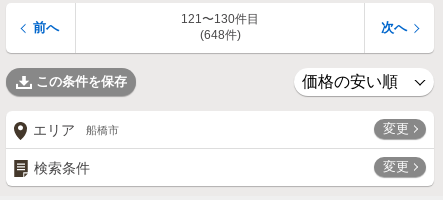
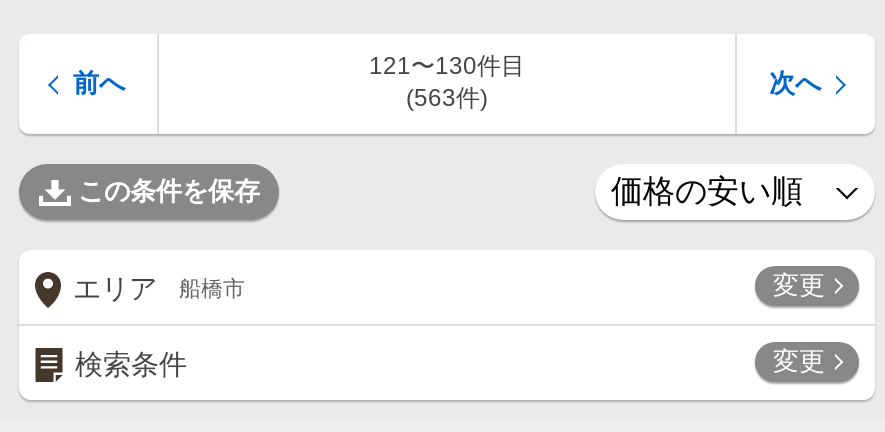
[199,28,240,42] (648件) -> [406,85,488,113] (563件)

